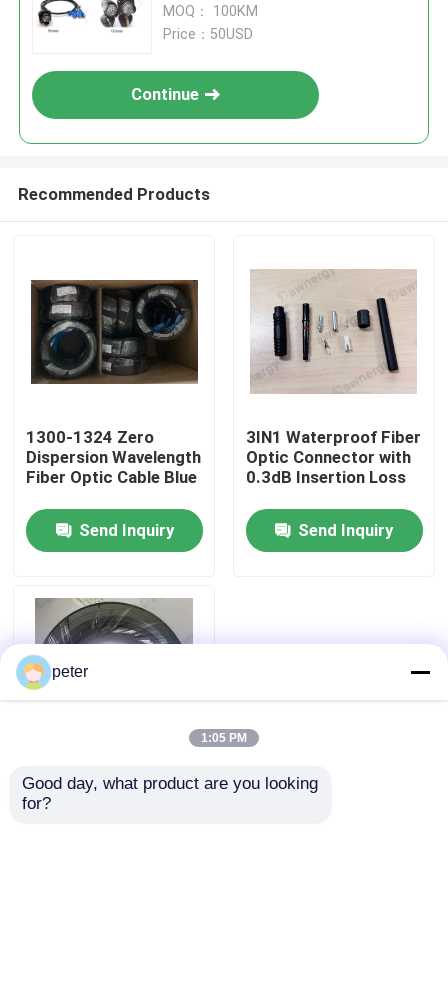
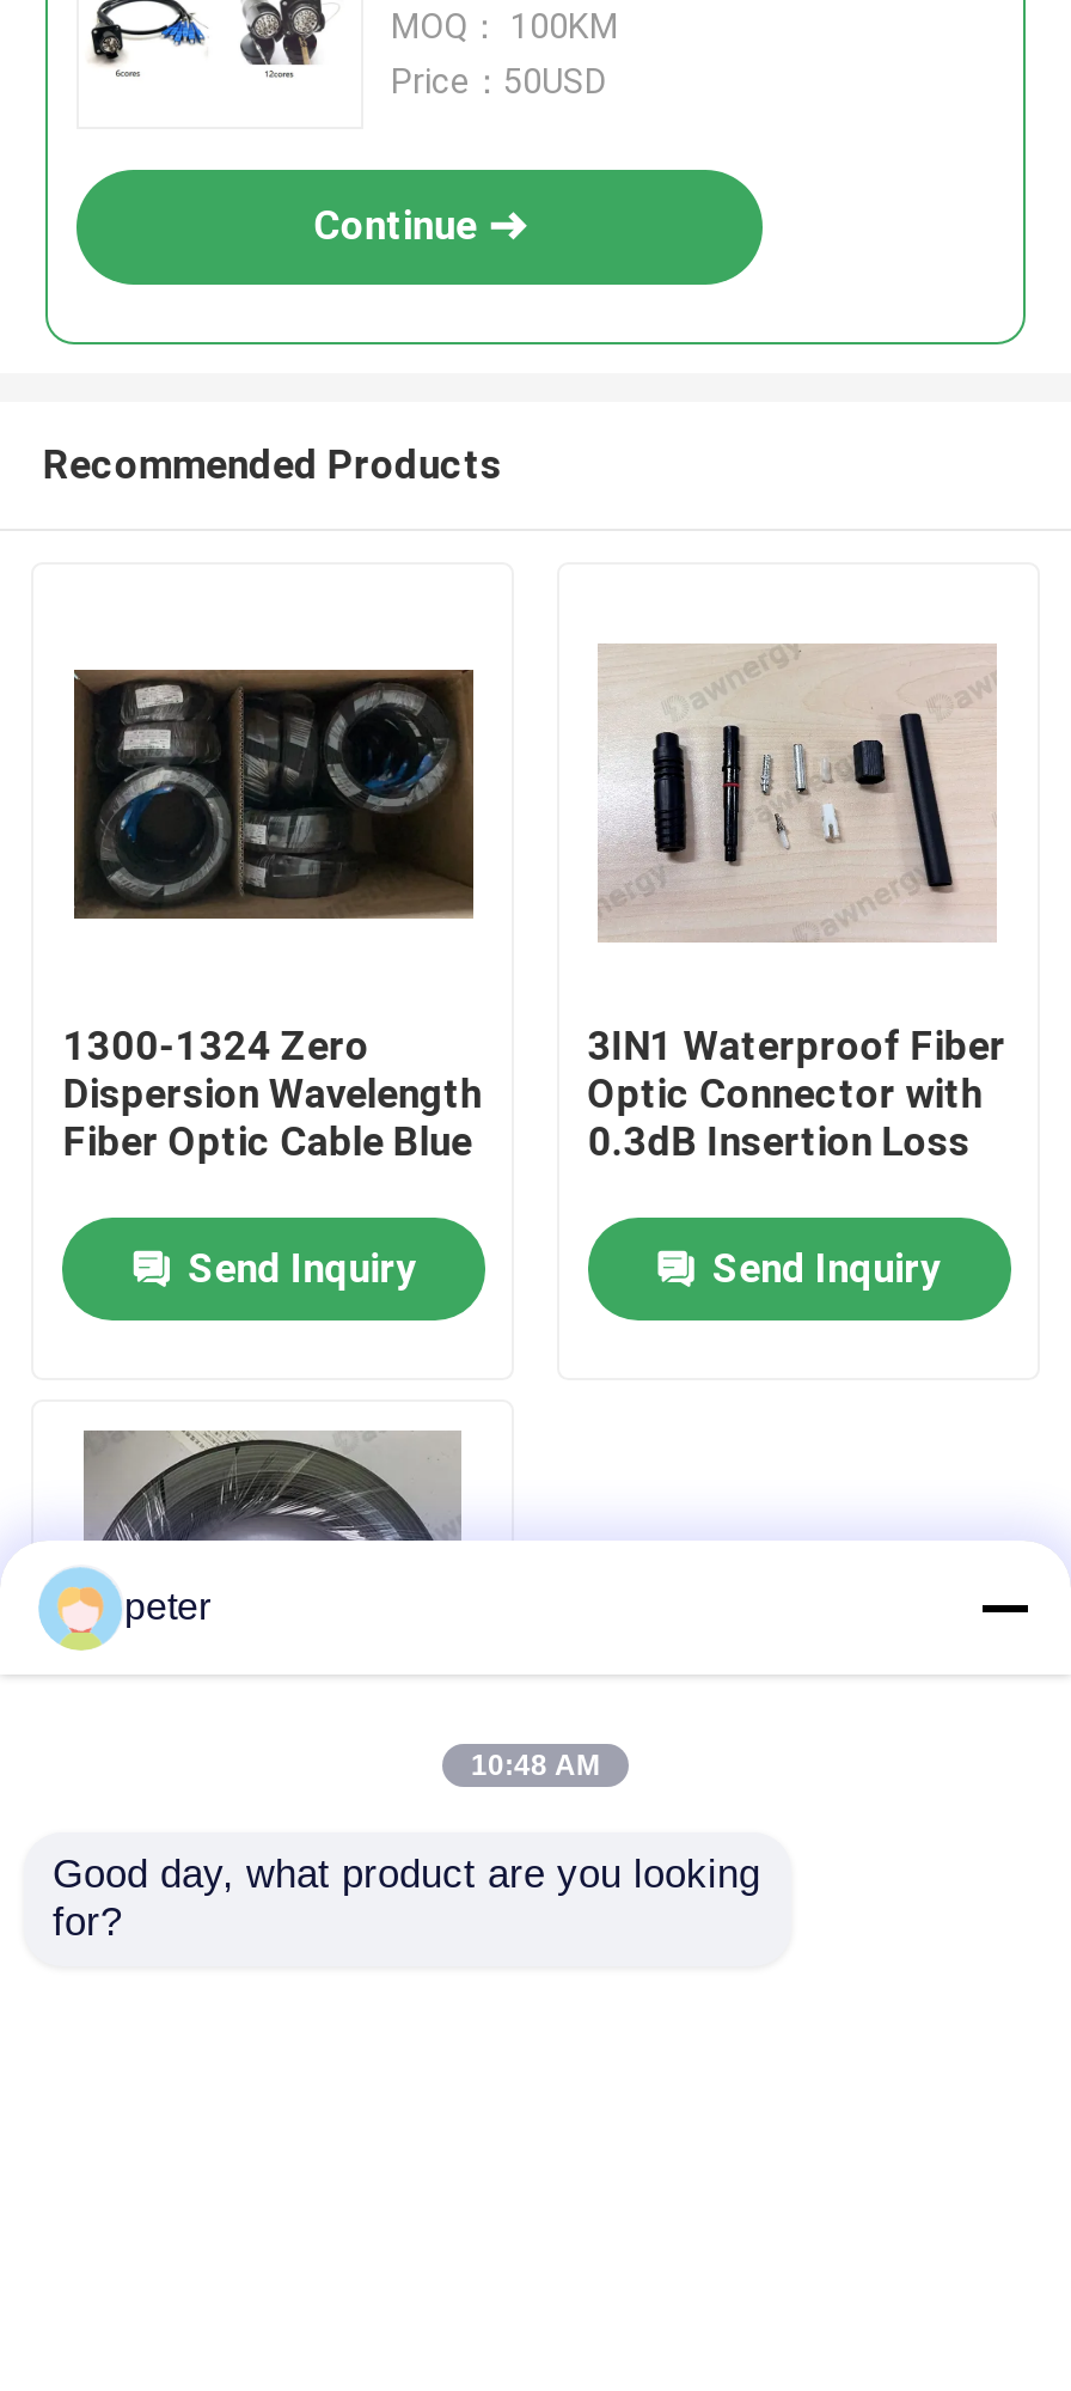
[201,731,247,745] 1:05 PM -> [471,1749,600,1782] 10:48 AM

